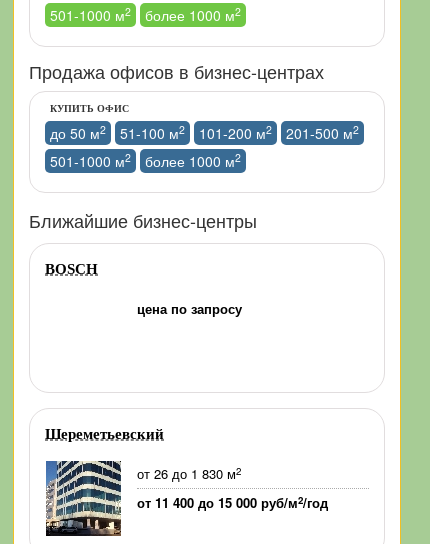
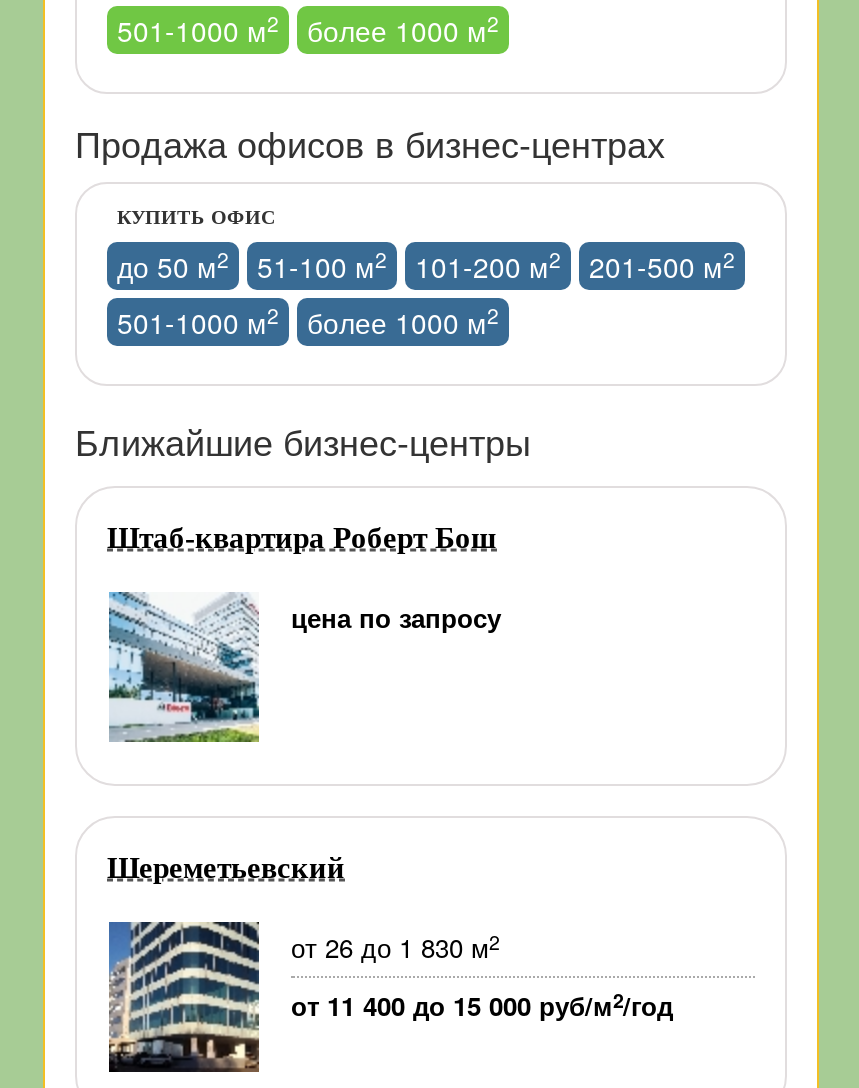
none -> [107,590,261,744] [image]
[45,261,98,277] BOSCH -> [107,523,497,555] Штаб-квартира Роберт Бош

